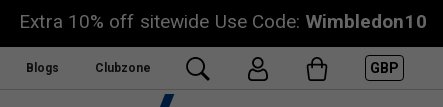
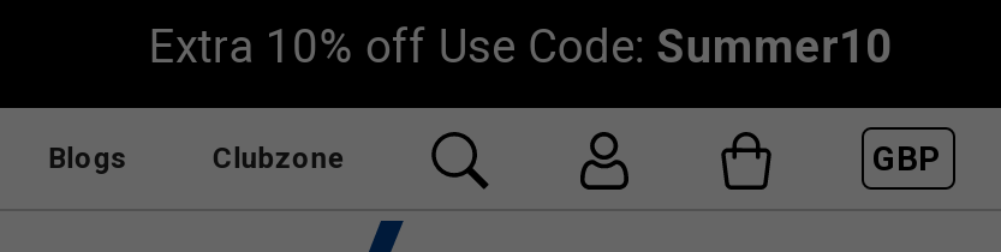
[19,10,427,33] Extra 10% off sitewide Use Code: Wimbledon10 -> [149,19,892,74] Extra 10% off Use Code: Summer10

